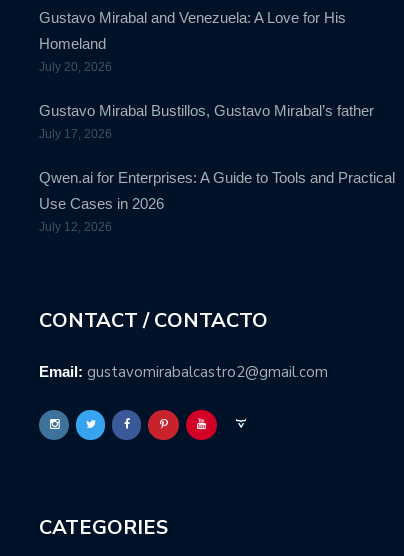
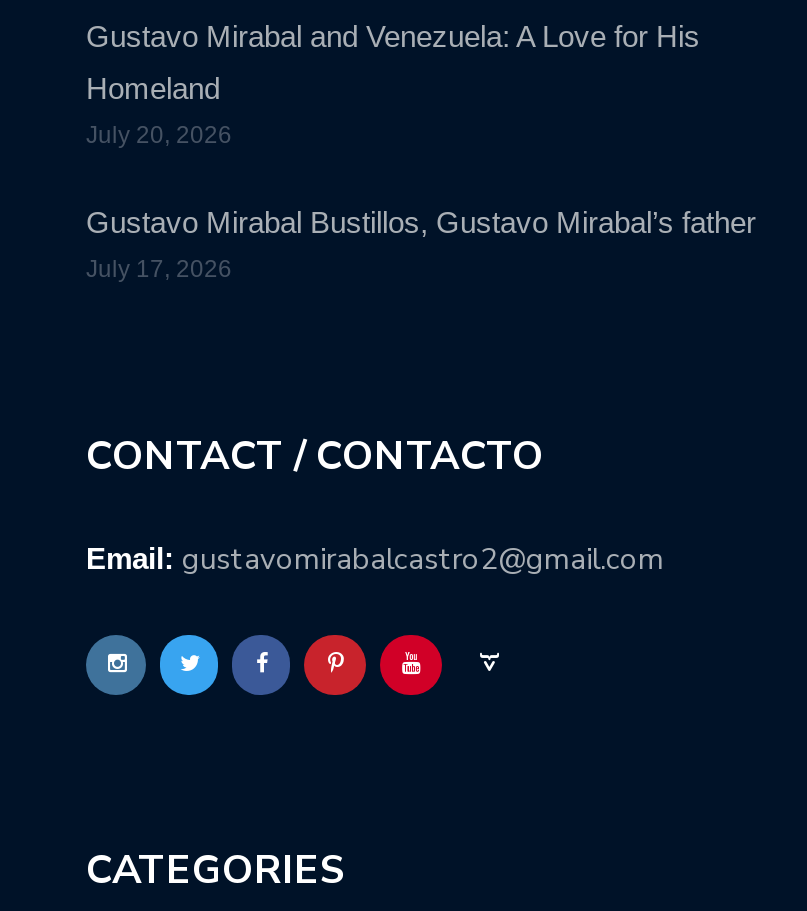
[39,169,395,234] Qwen.ai for Enterprises: A Guide to Tools and Practical | Use Cases in 2026 | July 12, 2026 -> none

